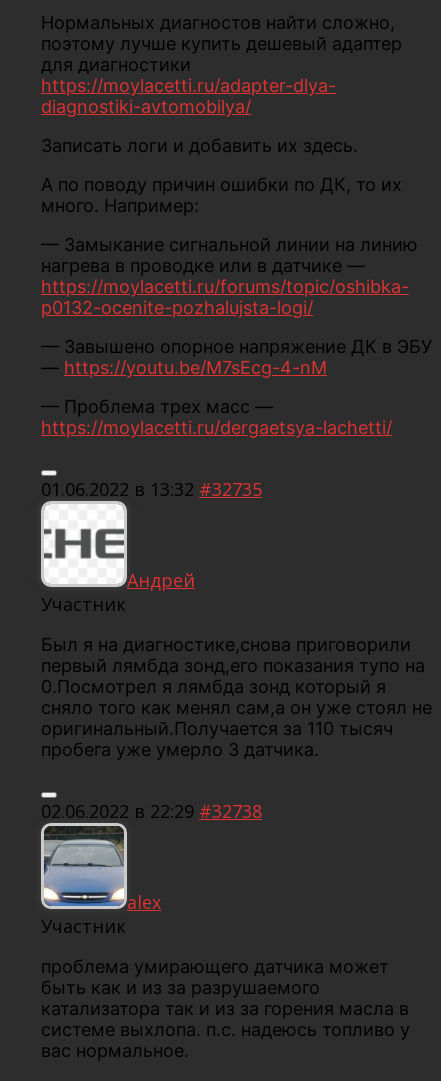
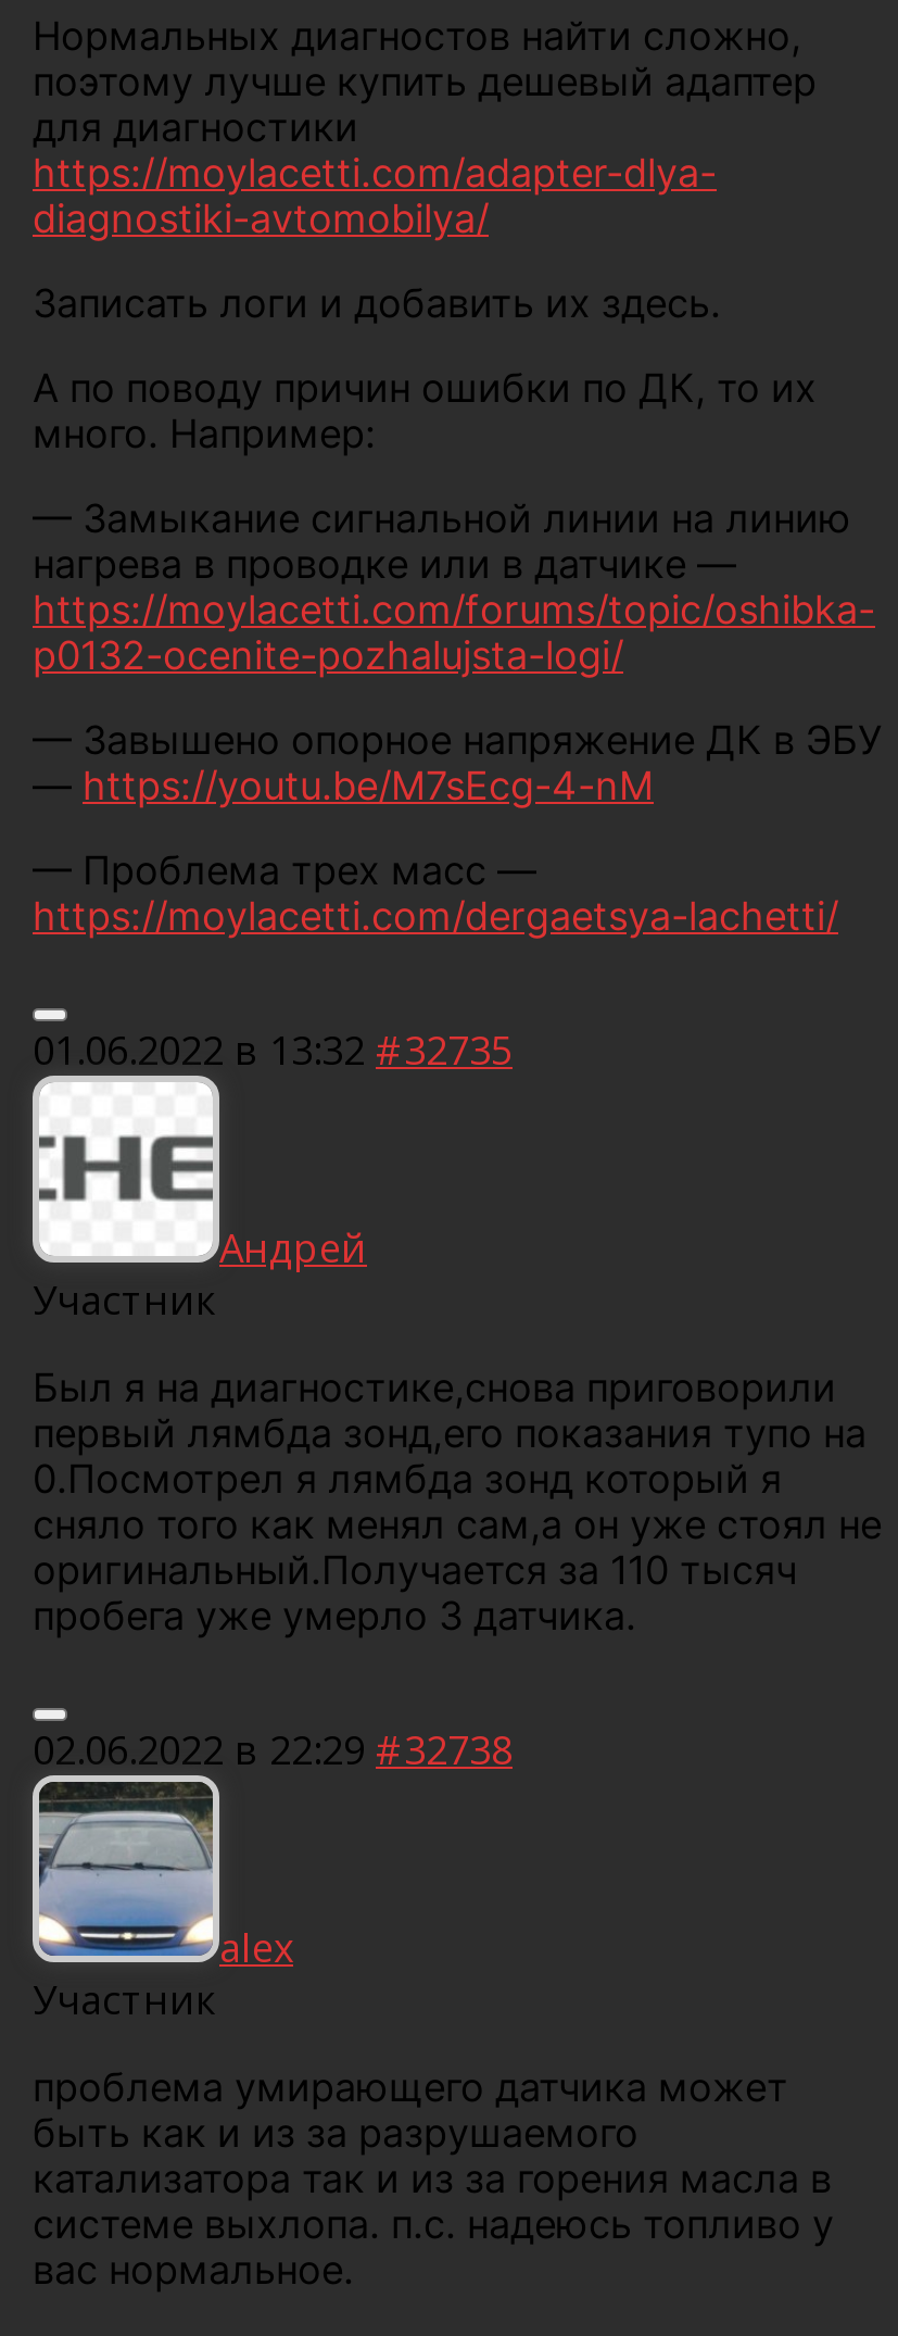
[41,75,336,96] https://moylacetti.ru/adapter-dlya- -> [33,150,717,195] https://moylacetti.com/adapter-dlya-
[41,276,409,297] https://moylacetti.ru/forums/topic/oshibka- -> [33,586,875,632] https://moylacetti.com/forums/topic/oshibka-
[41,417,392,438] https://moylacetti.ru/dergaetsya-lachetti/ -> [33,893,838,938] https://moylacetti.com/dergaetsya-lachetti/

